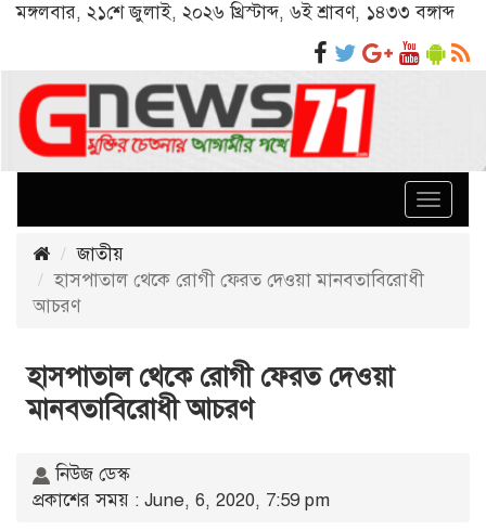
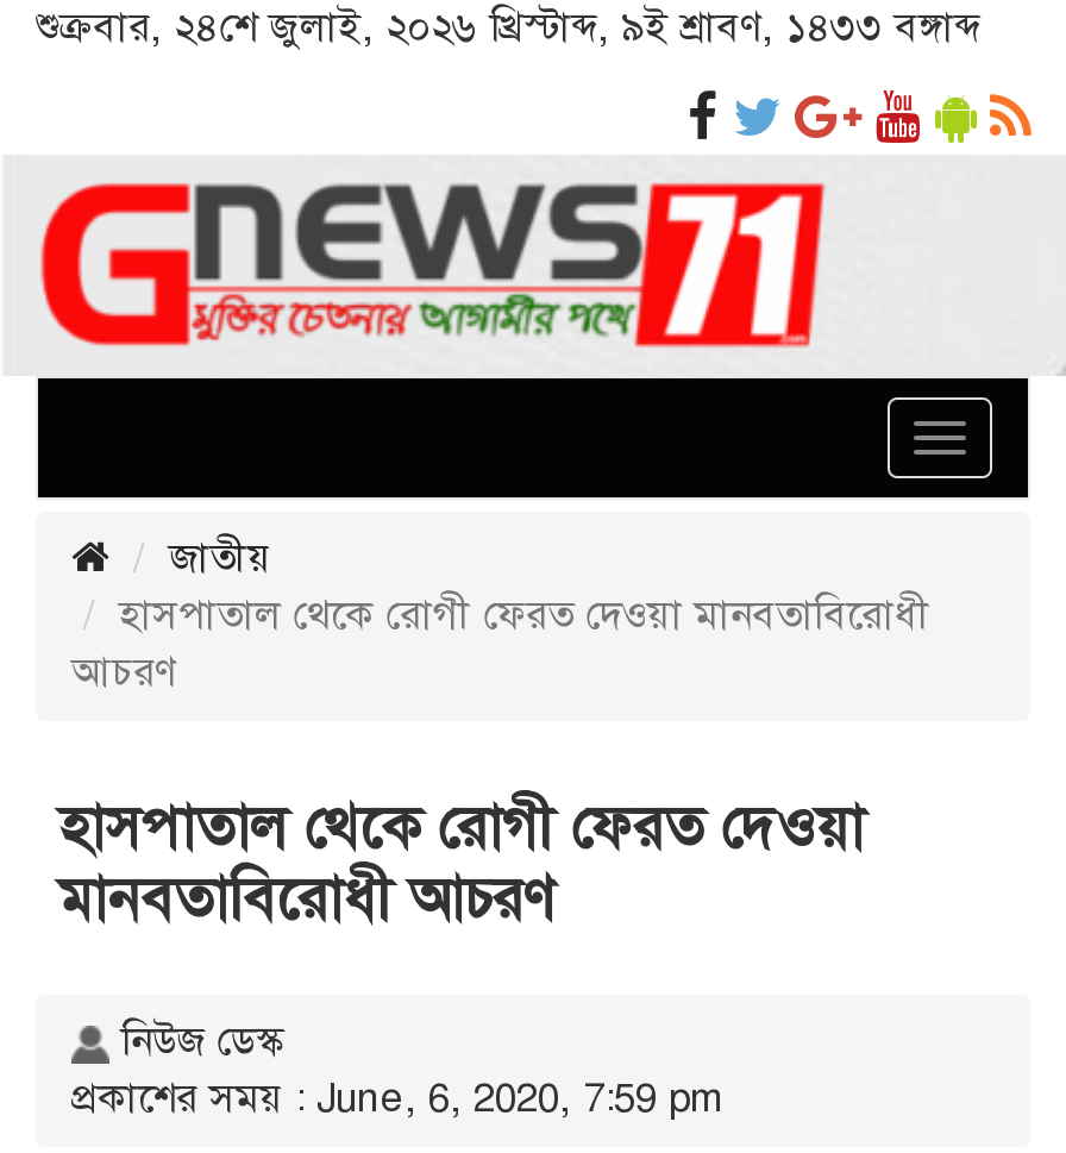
[16,1,455,24] মঙ্গলবার, ২১শে জুলাই, ২০২৬ খ্রিস্টাব্দ, ৬ই শ্রাবণ, ১৪৩৩ বঙ্গাব্দ -> [36,2,980,52] শুক্রবার, ২৪শে জুলাই, ২০২৬ খ্রিস্টাব্দ, ৯ই শ্রাবণ, ১৪৩৩ বঙ্গাব্দ

